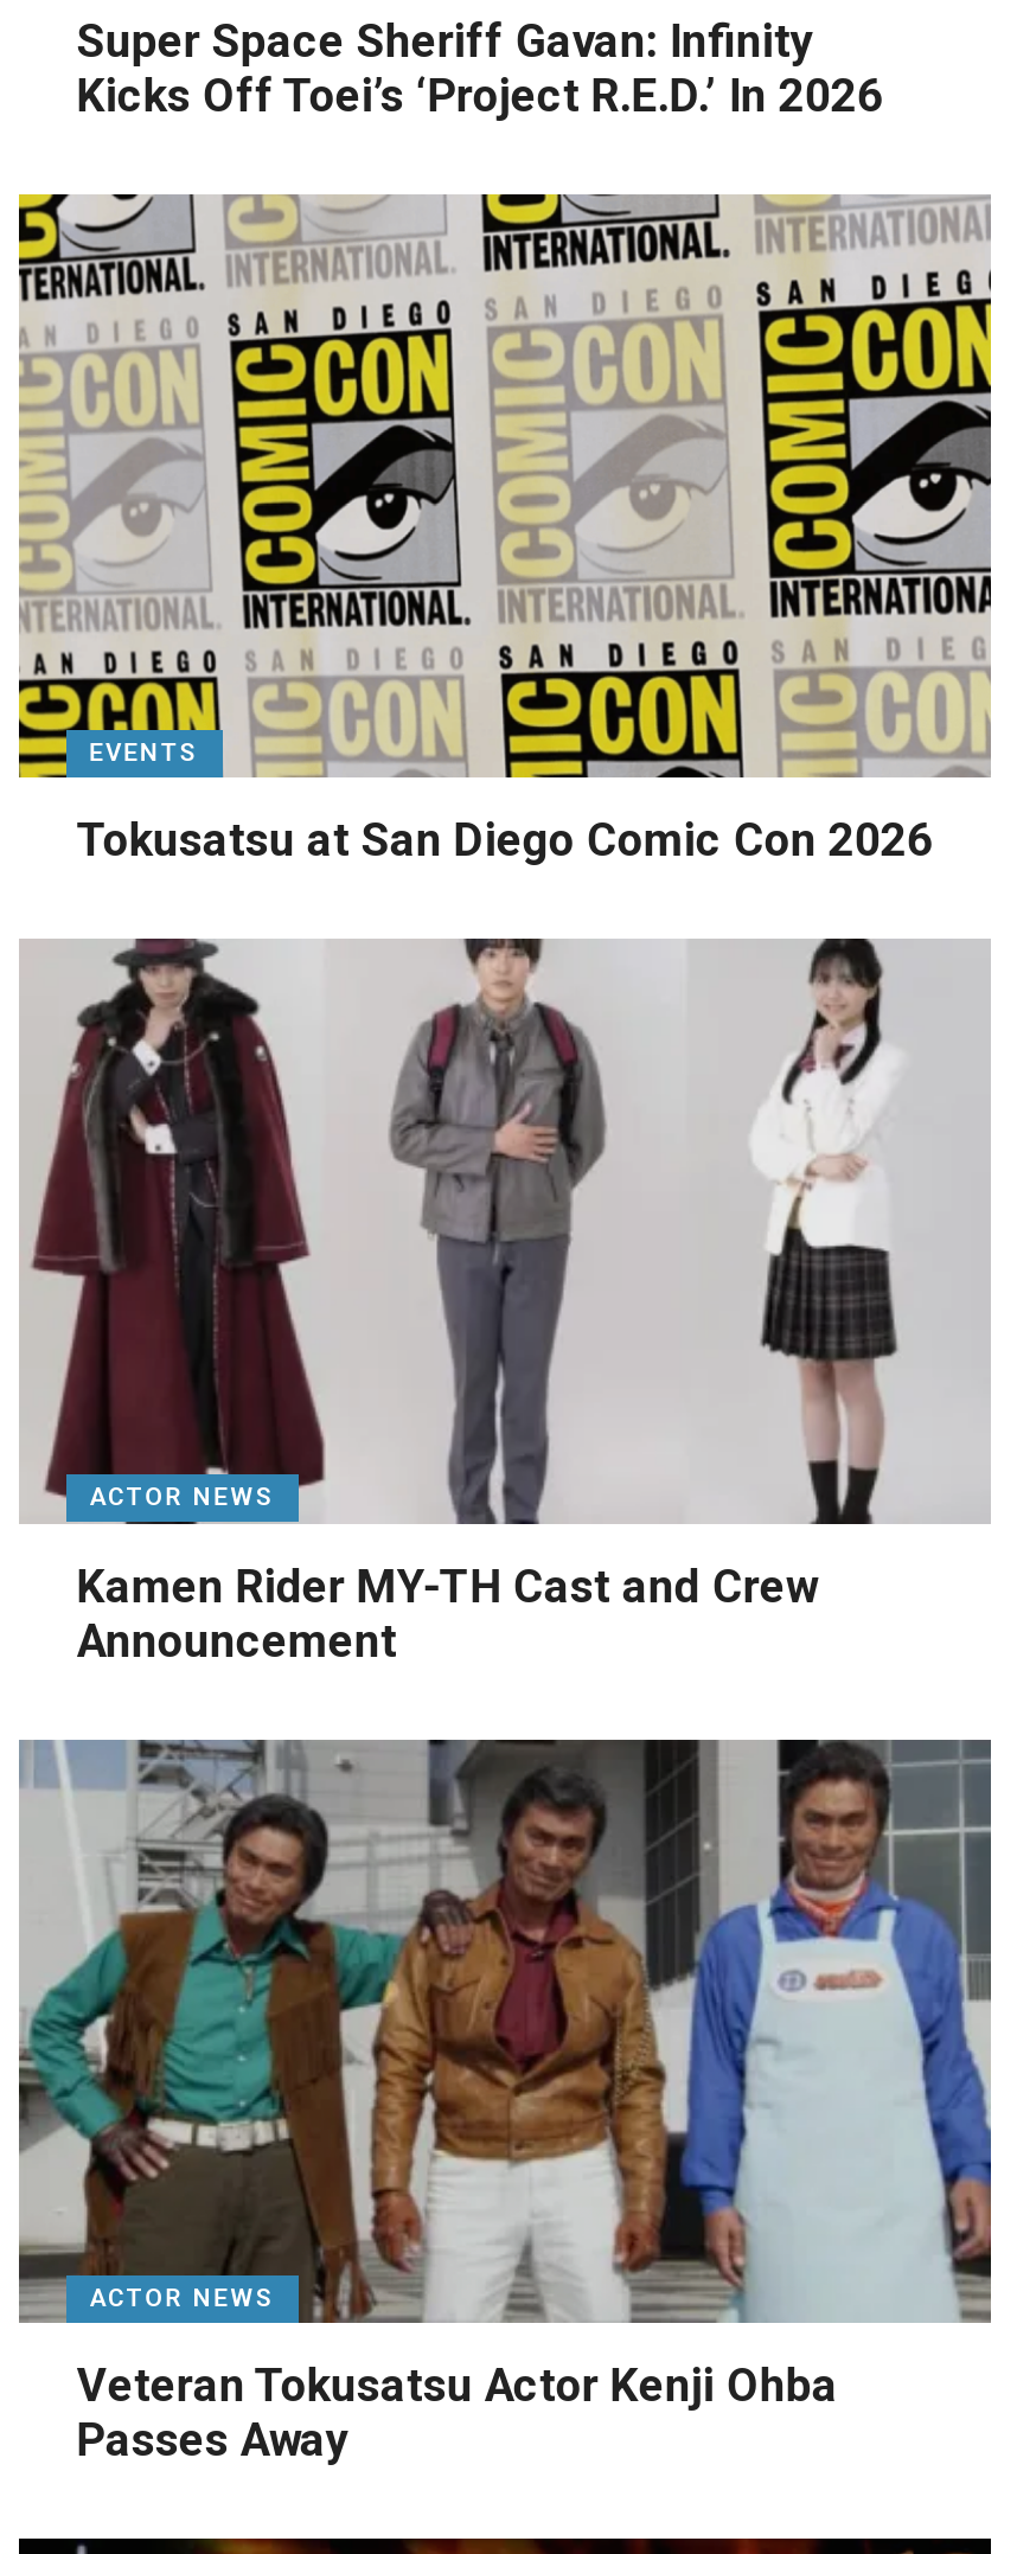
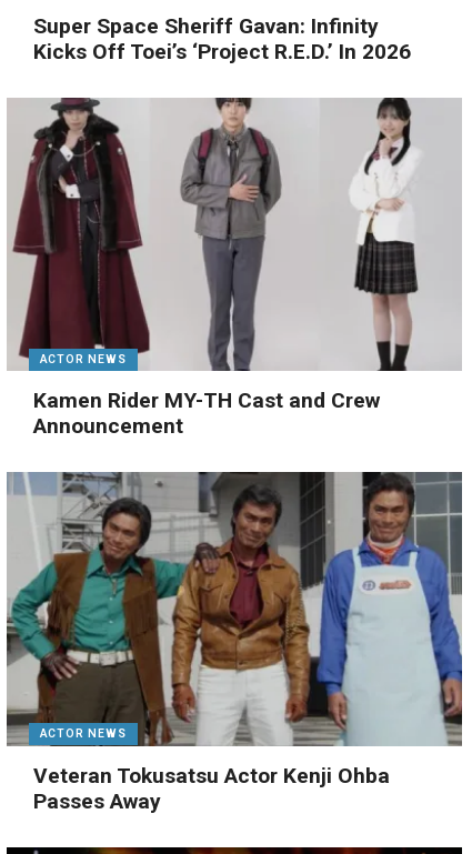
[17,192,993,868] [image] | EVENTS | Tokusatsu at San Diego Comic Con 2026 -> none

